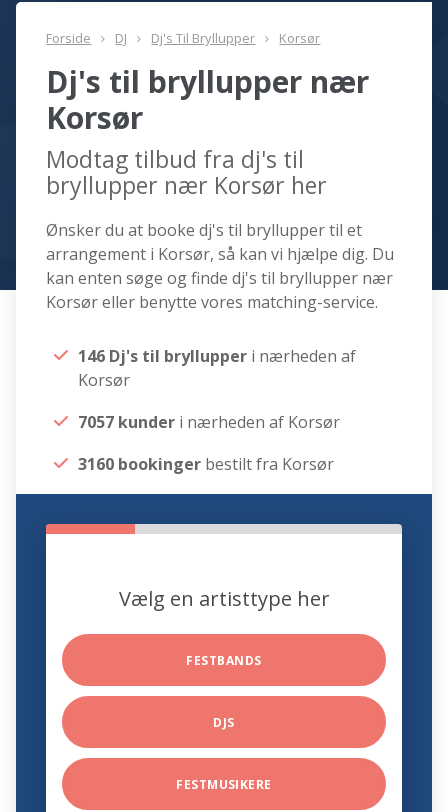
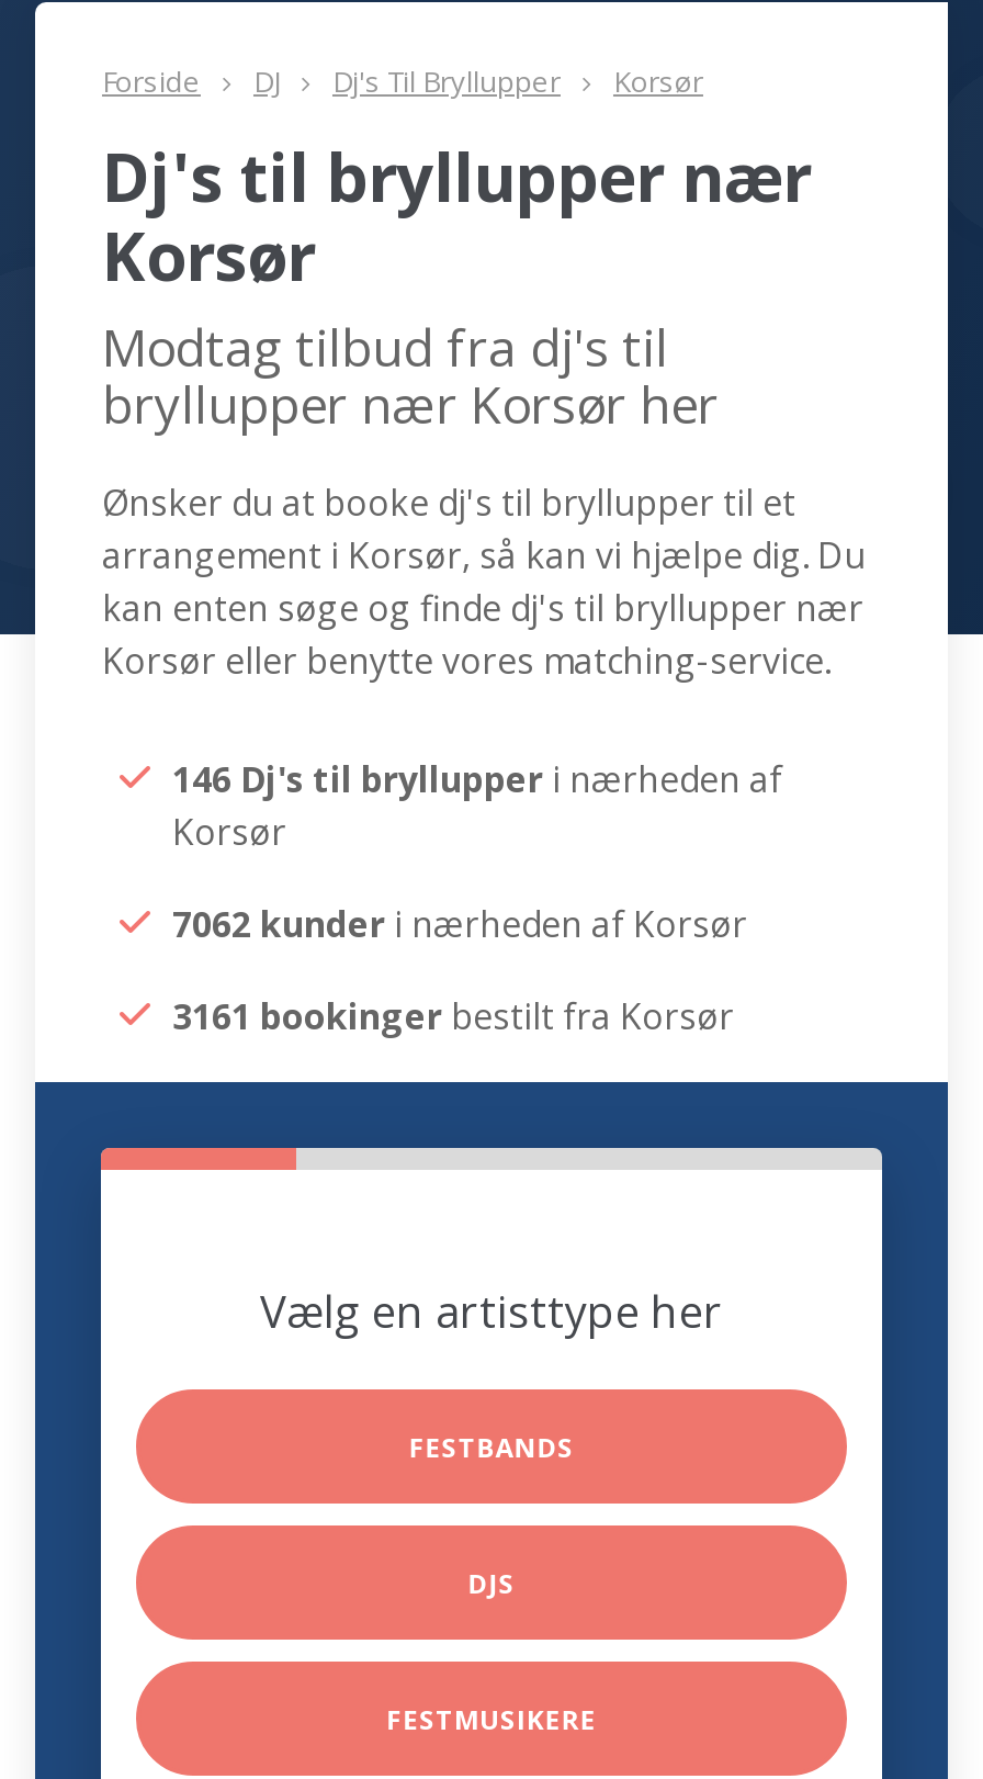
[78,411,340,433] 7057 kunder i nærheden af Korsør -> [172,901,747,949] 7062 kunder i nærheden af Korsør
[78,453,334,475] 3160 bookinger bestilt fra Korsør -> [172,993,734,1041] 3161 bookinger bestilt fra Korsør

